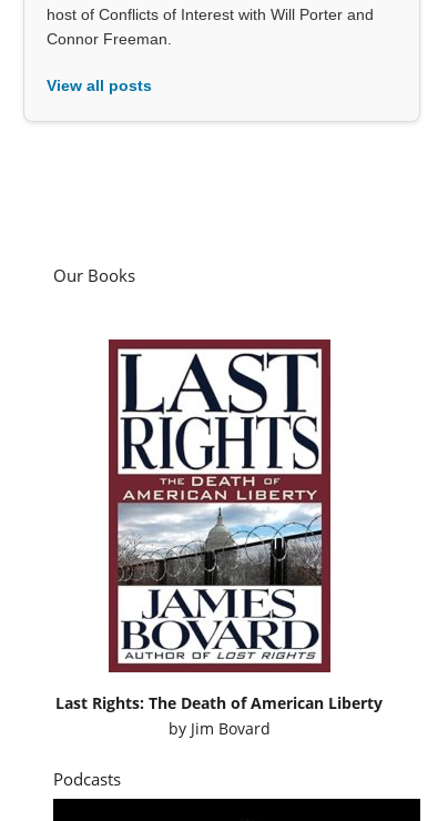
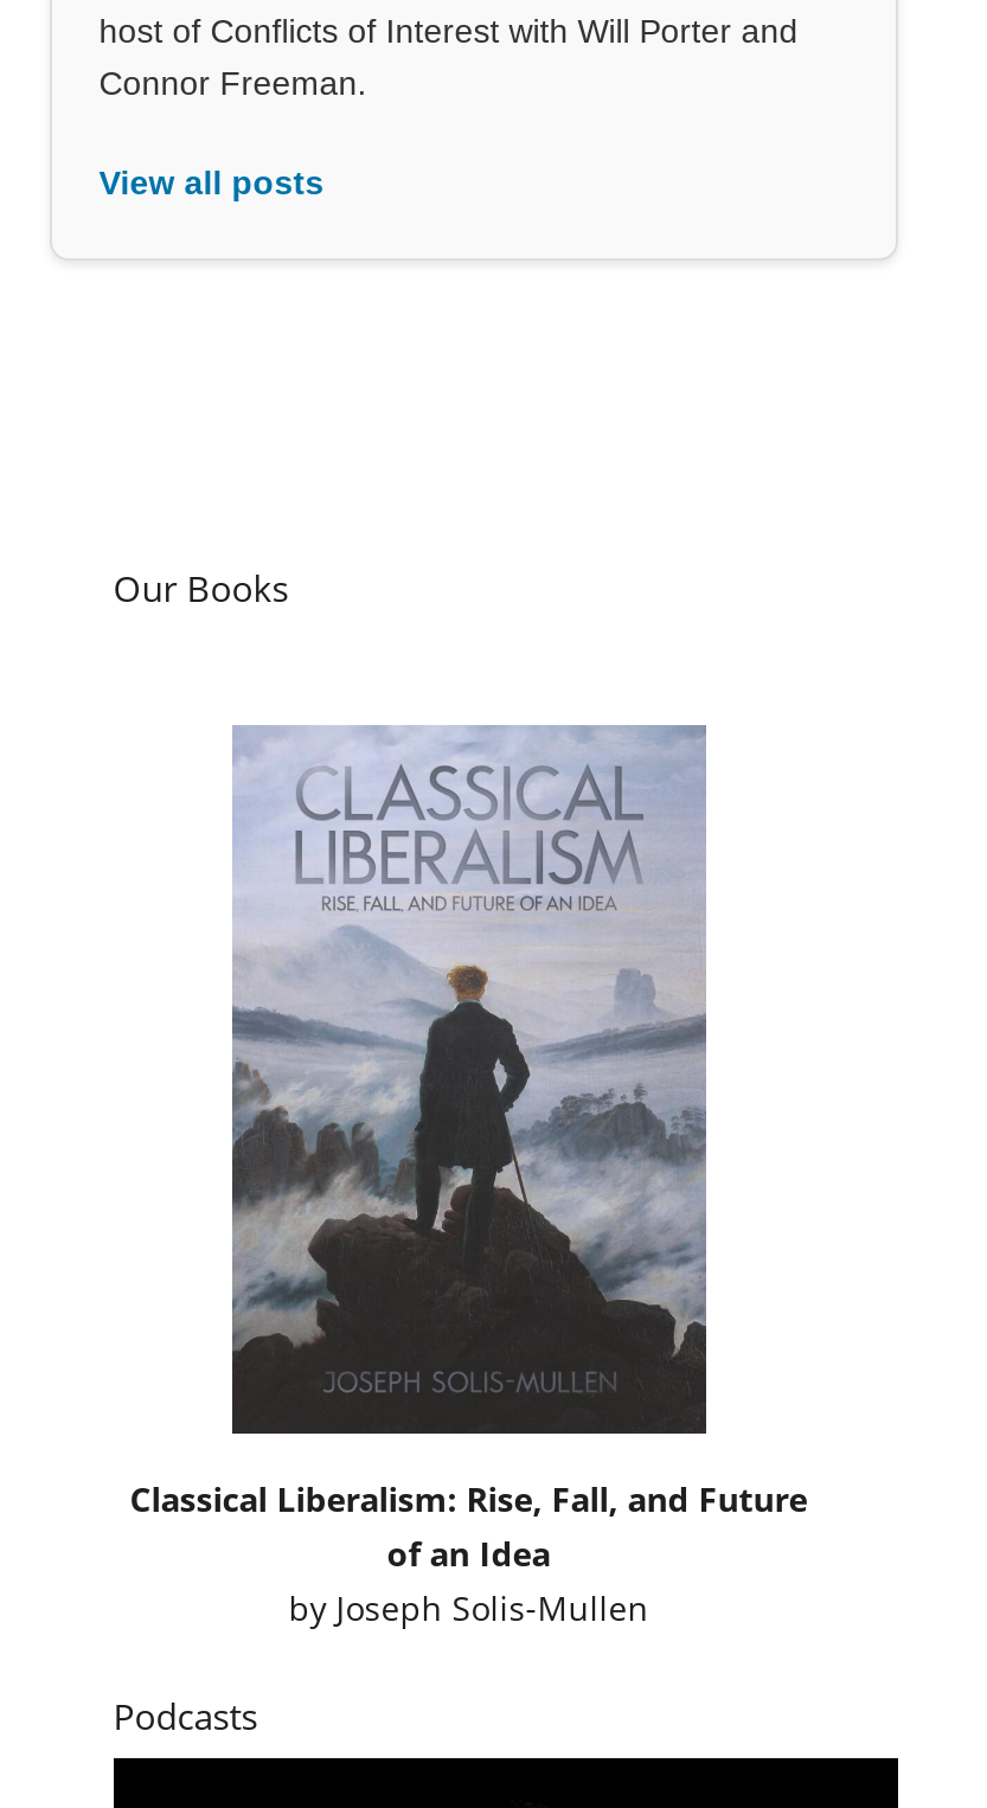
[56,338,383,738] [image] | Last Rights: The Death of American Liberty | by Jim Bovard -> [130,725,808,1631] [image] | Classical Liberalism: Rise, Fall, and Future | of an Idea | by Joseph Solis-Mullen

